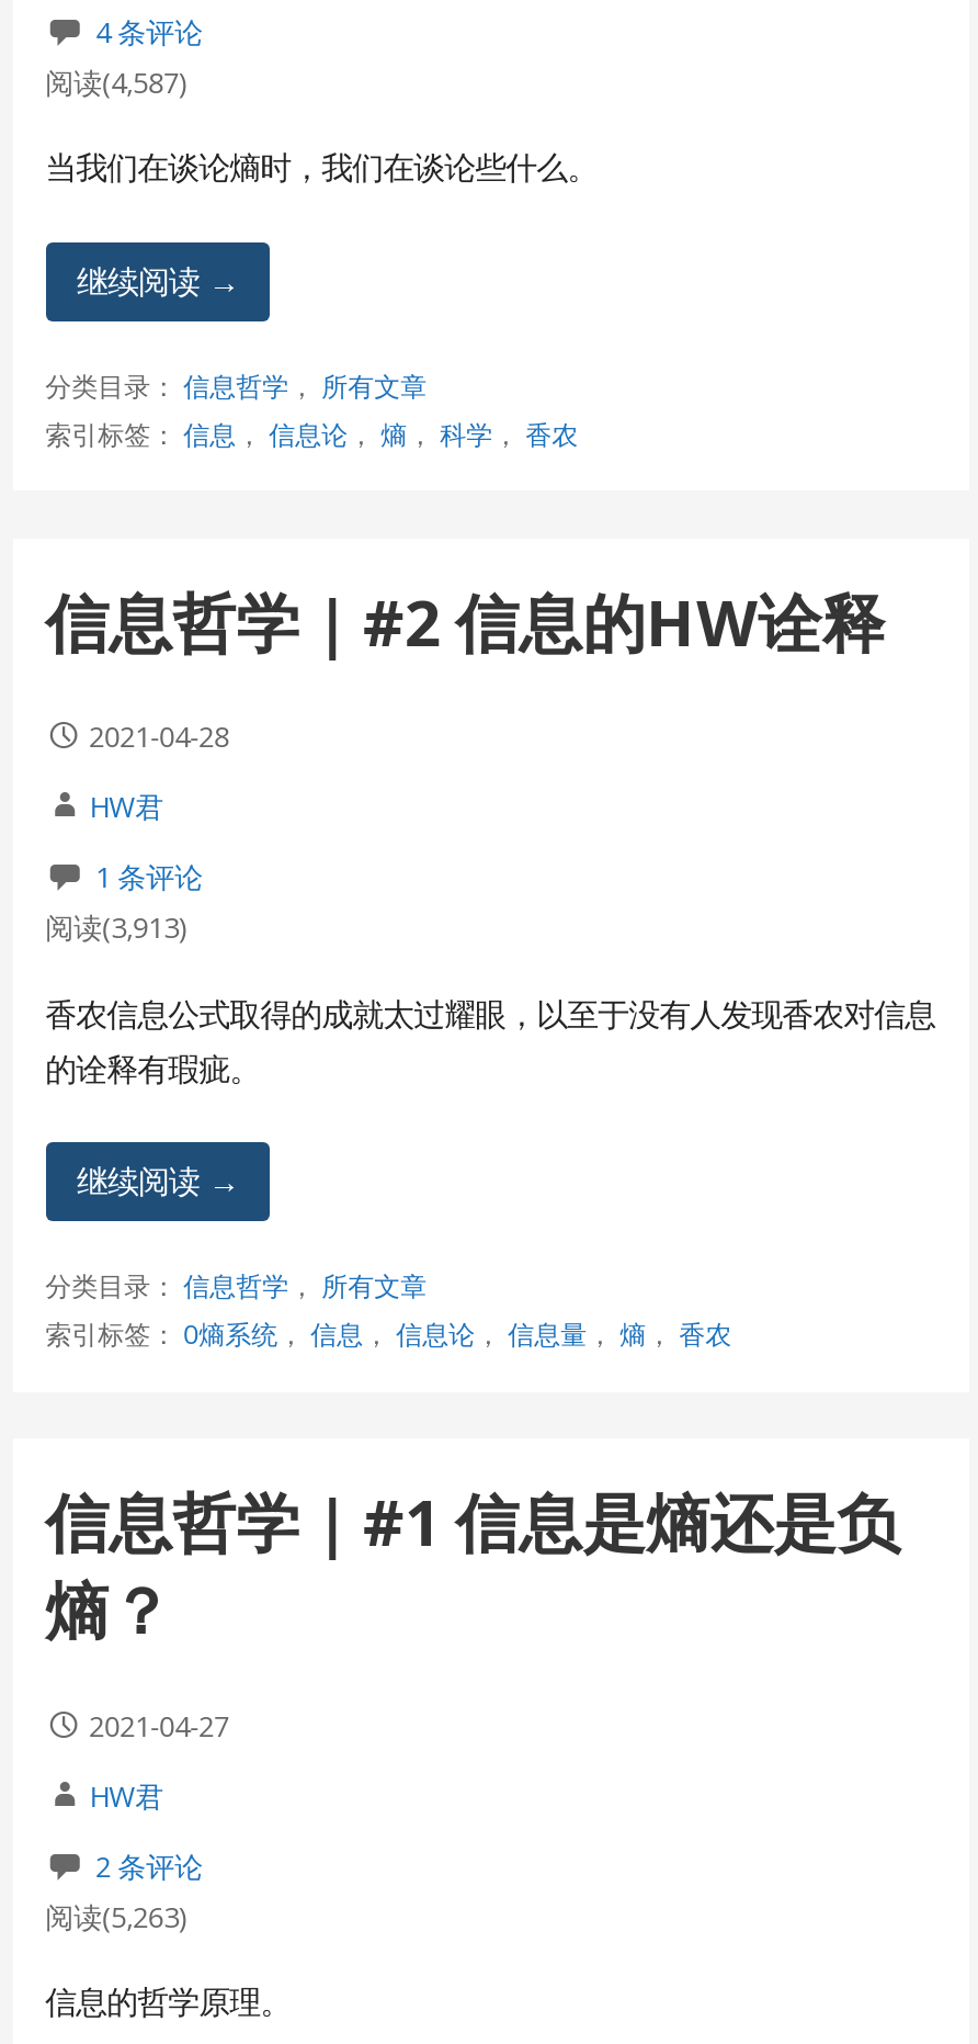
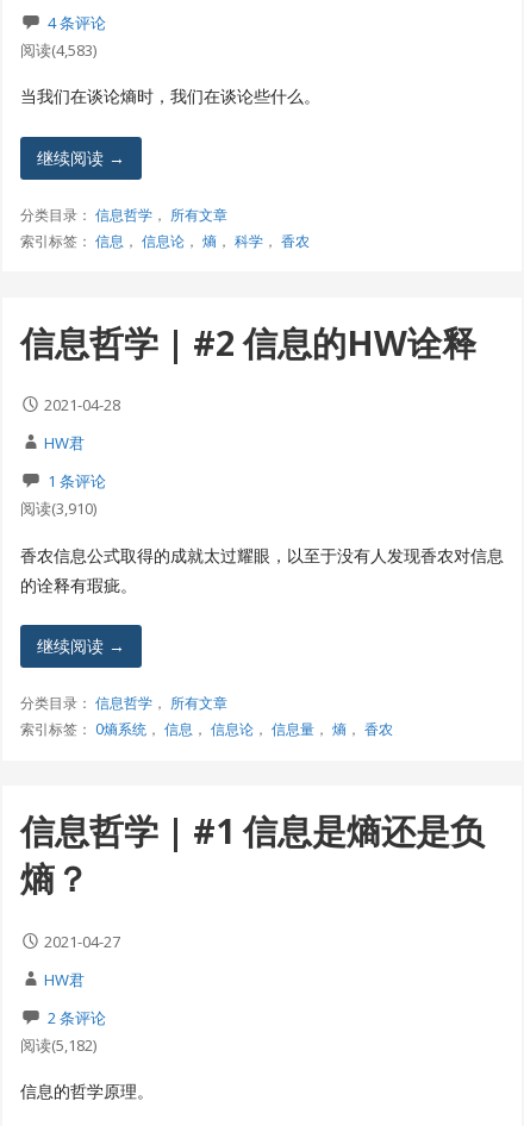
[45,63,186,102] 阅读(4,587) -> [20,39,96,61] 阅读(4,583)
[45,908,186,948] 阅读(3,913) -> [20,498,96,519] 阅读(3,910)
[45,1896,186,1936] 阅读(5,263) -> [20,1034,96,1055] 阅读(5,182)

